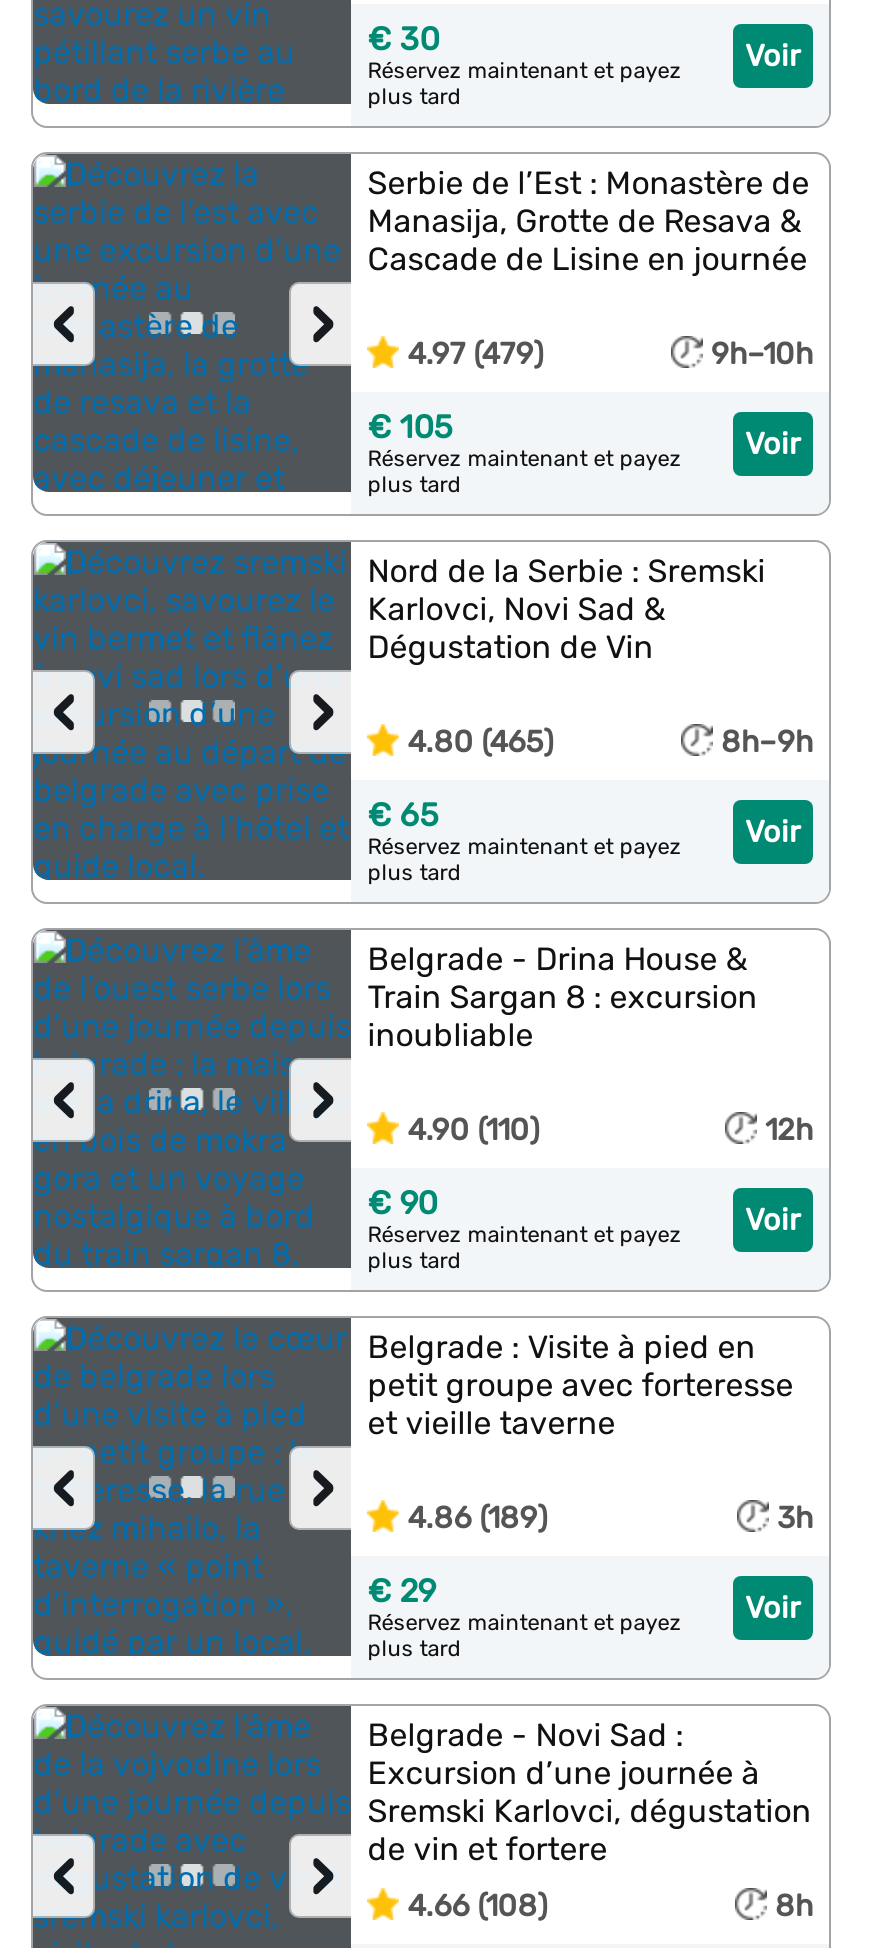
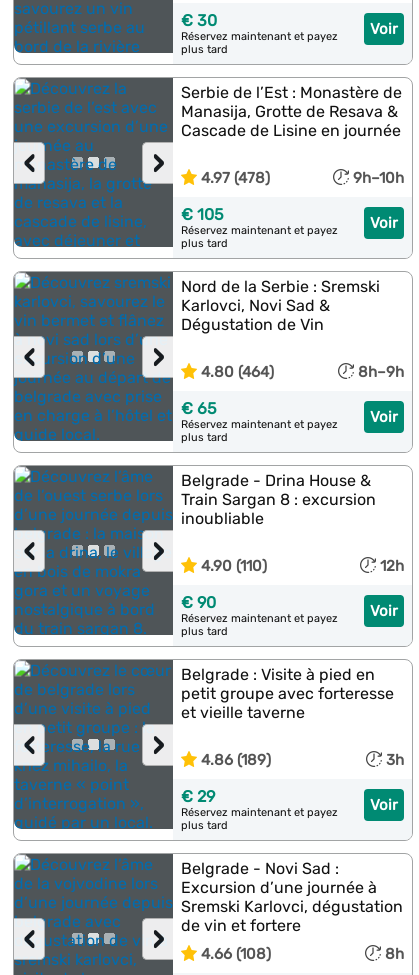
[407,336,543,372] 4.97 (479) -> [201,169,270,187] 4.97 (478)
[407,724,553,760] 4.80 (465) -> [201,363,274,381] 4.80 (464)

